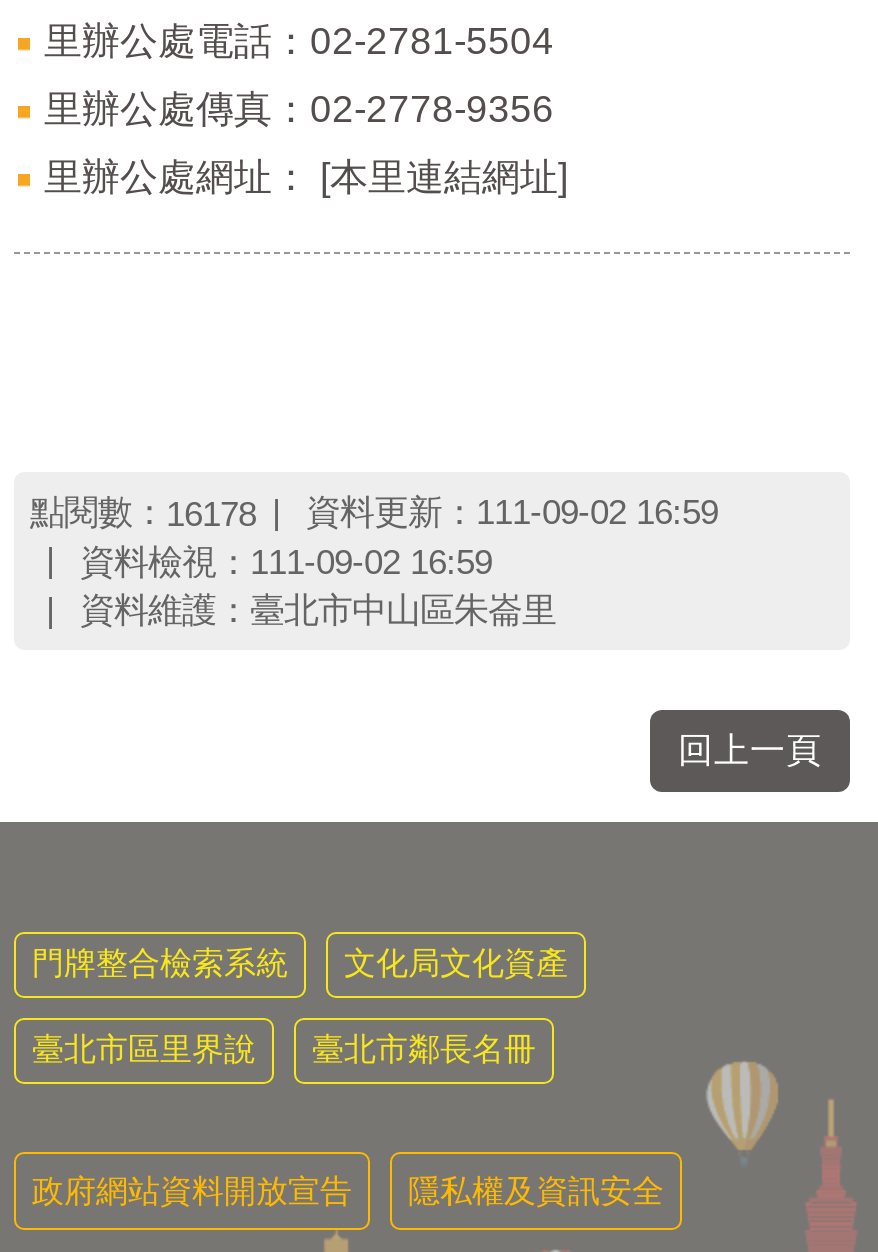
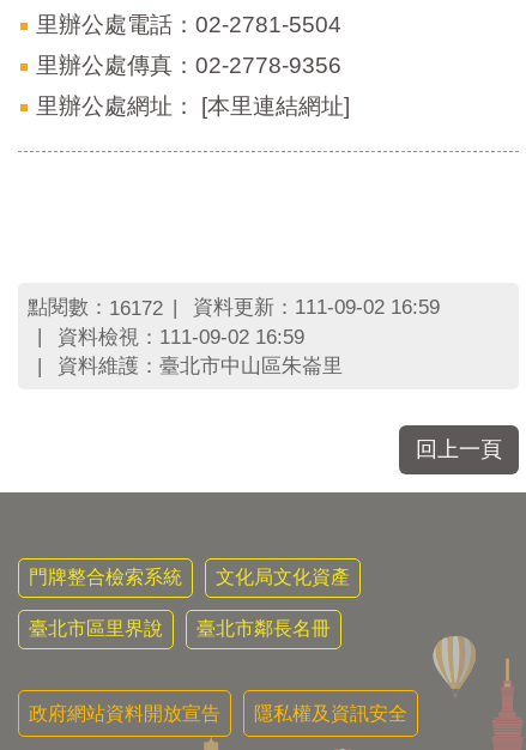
[30,492,718,534] 點閱數：16178 資料更新：111-09-02 16:59 -> [28,295,440,320] 點閱數：16172 資料更新：111-09-02 16:59

